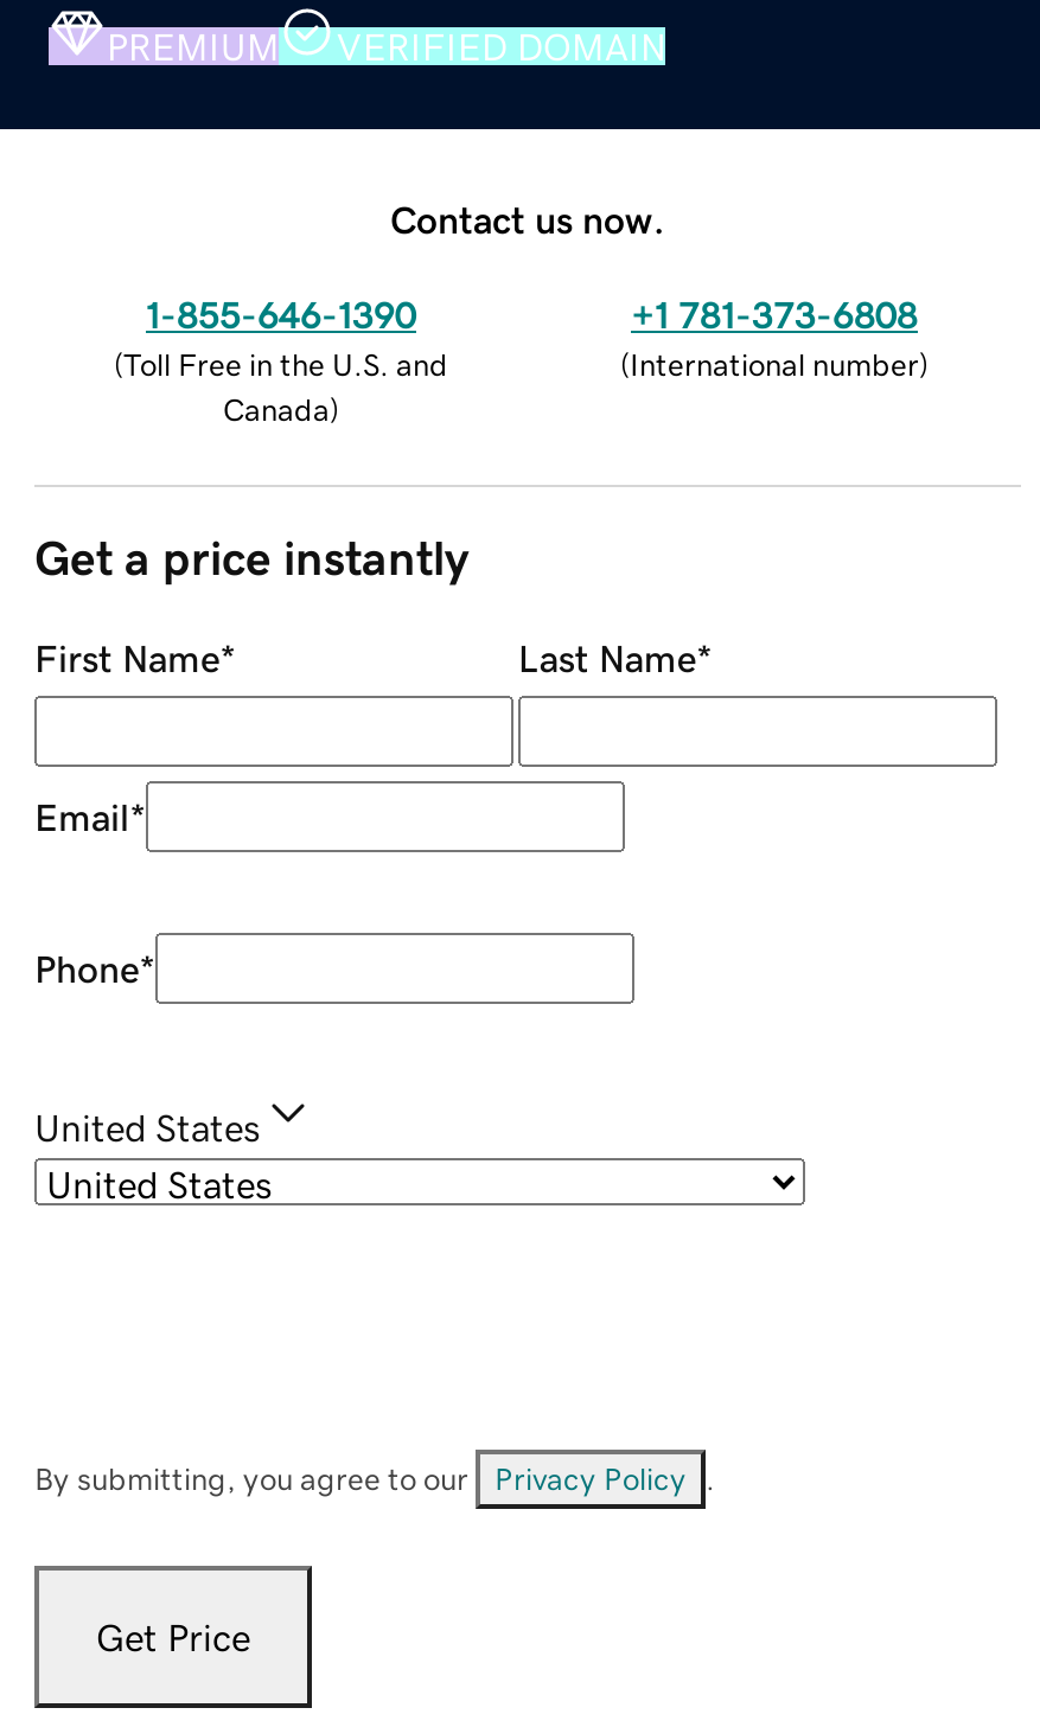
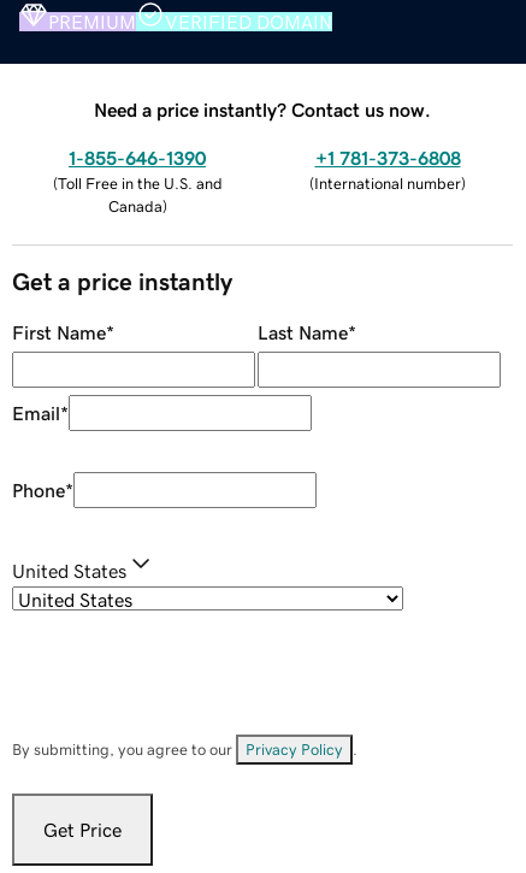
[390,199,665,237] Contact us now. -> [94,99,431,119] Need a price instantly? Contact us now.

